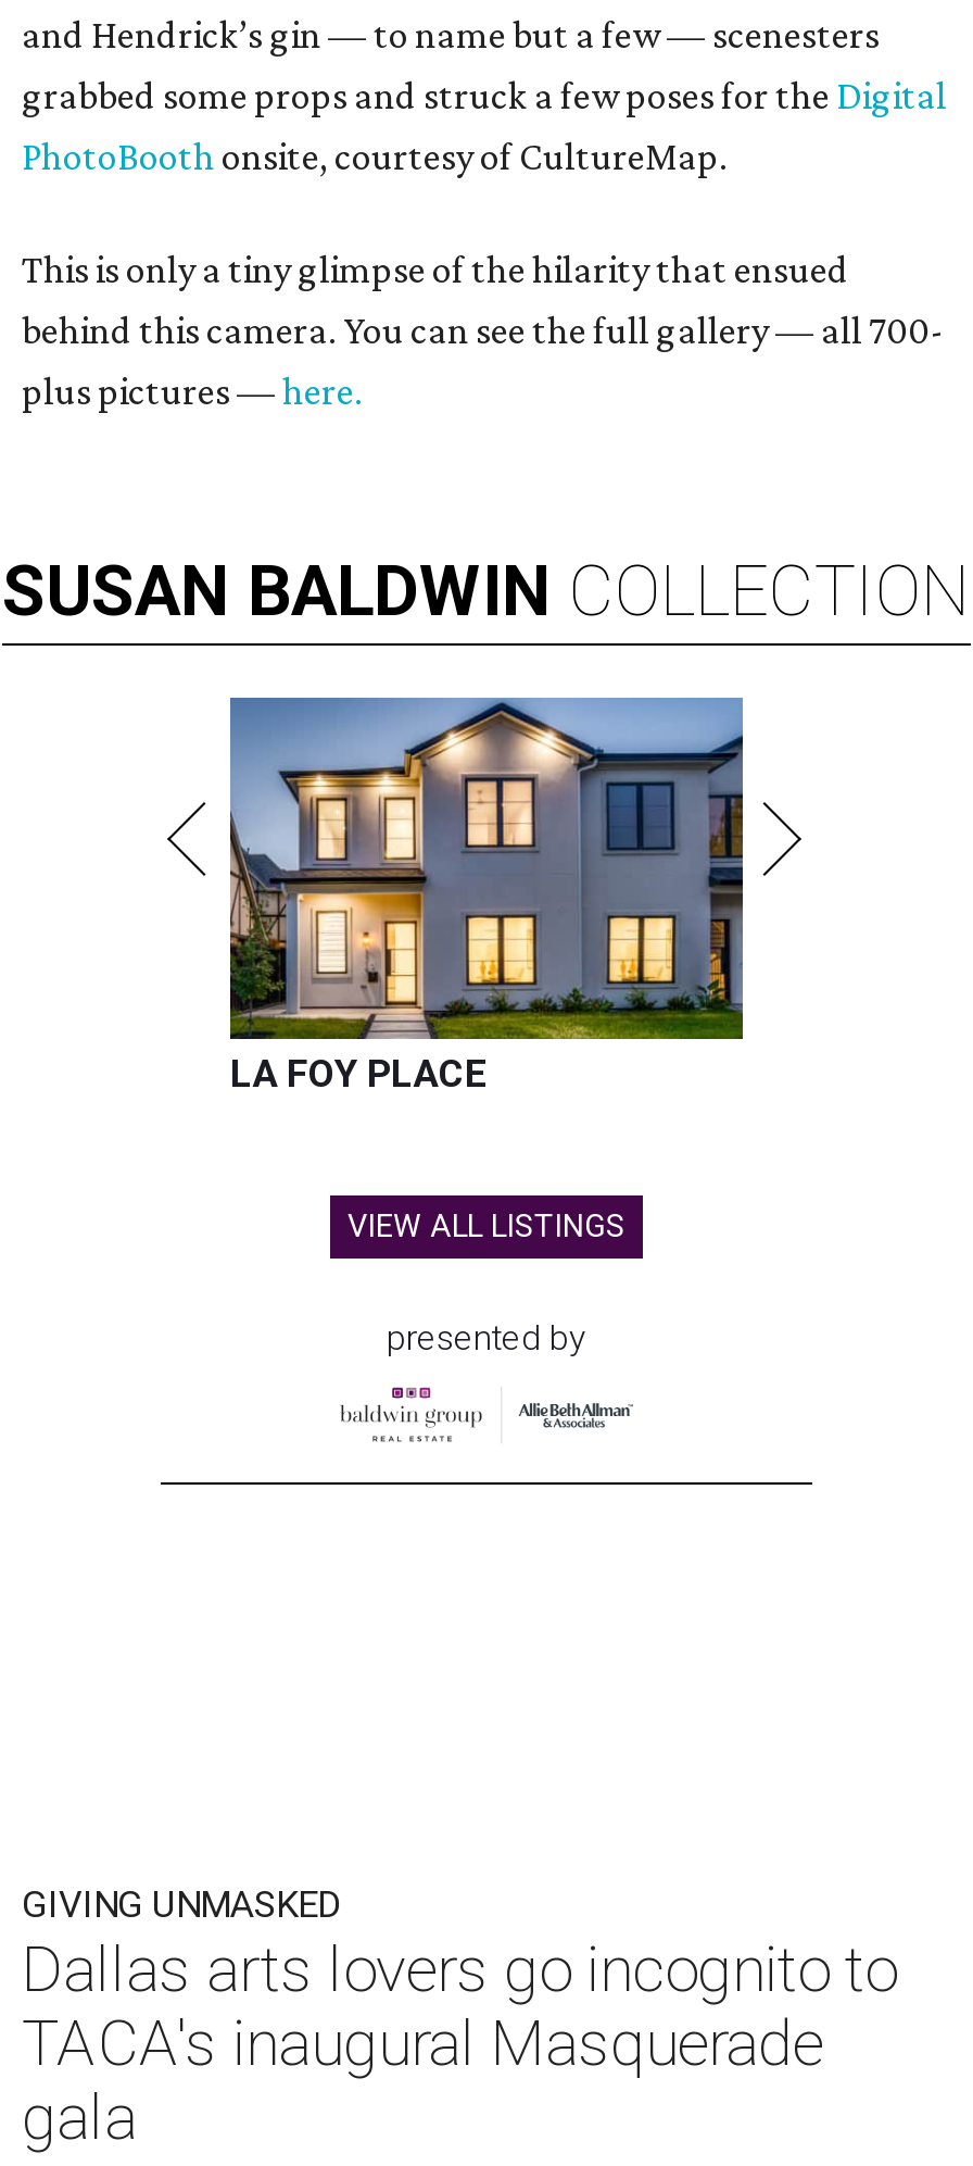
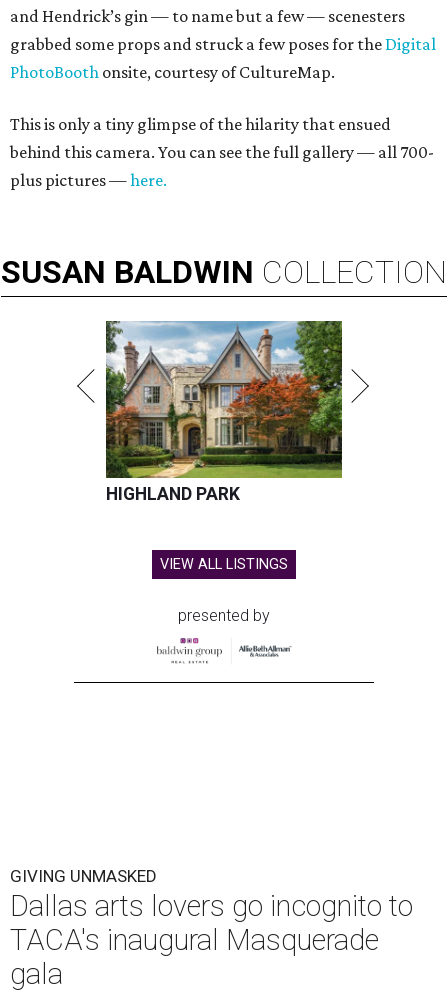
[228,696,745,1096] [image] | LA FOY PLACE -> [105,320,343,504] [image] | HIGHLAND PARK

